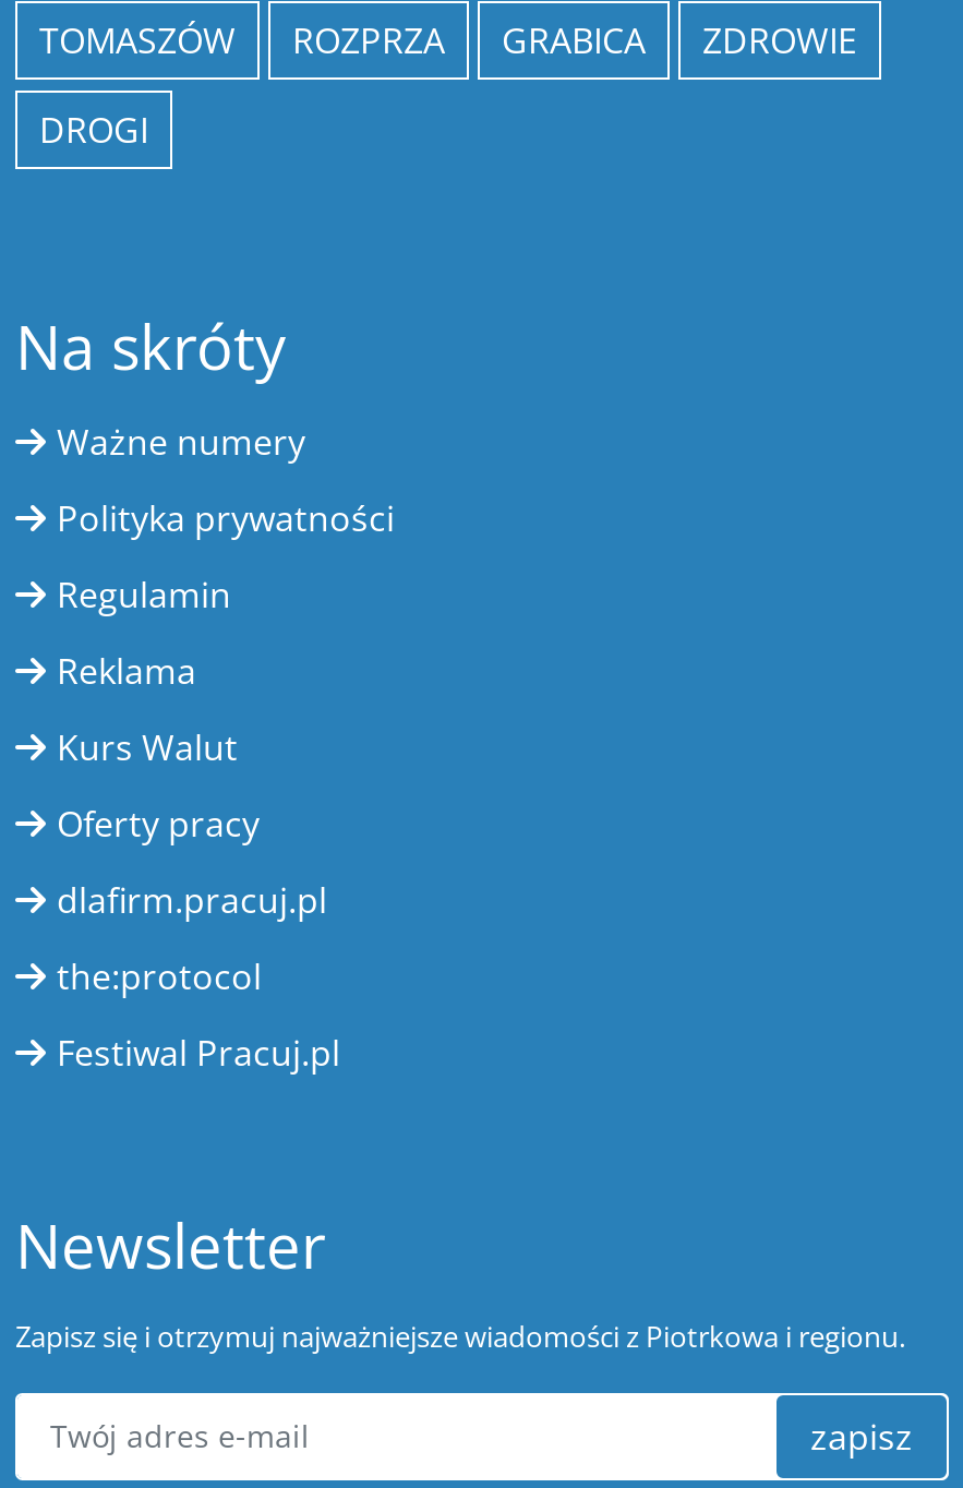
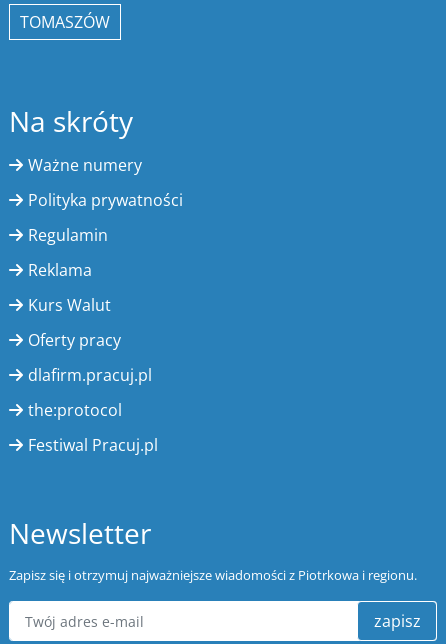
[39,15,857,153] ROZPRZA | GRABICA | ZDROWIE | DROGI -> none

